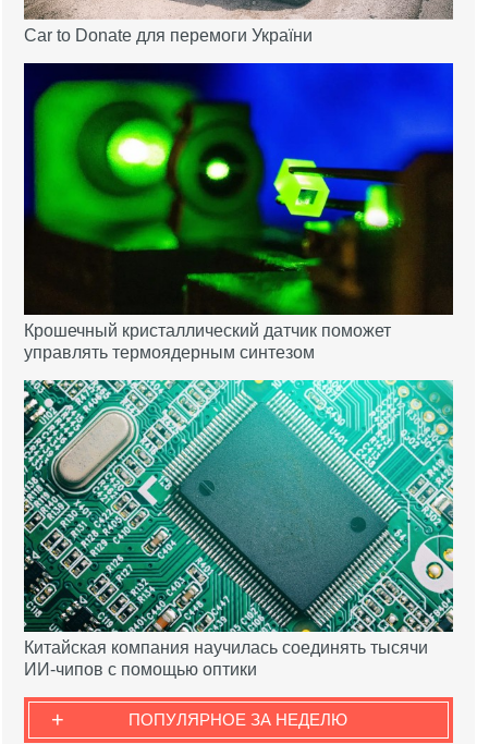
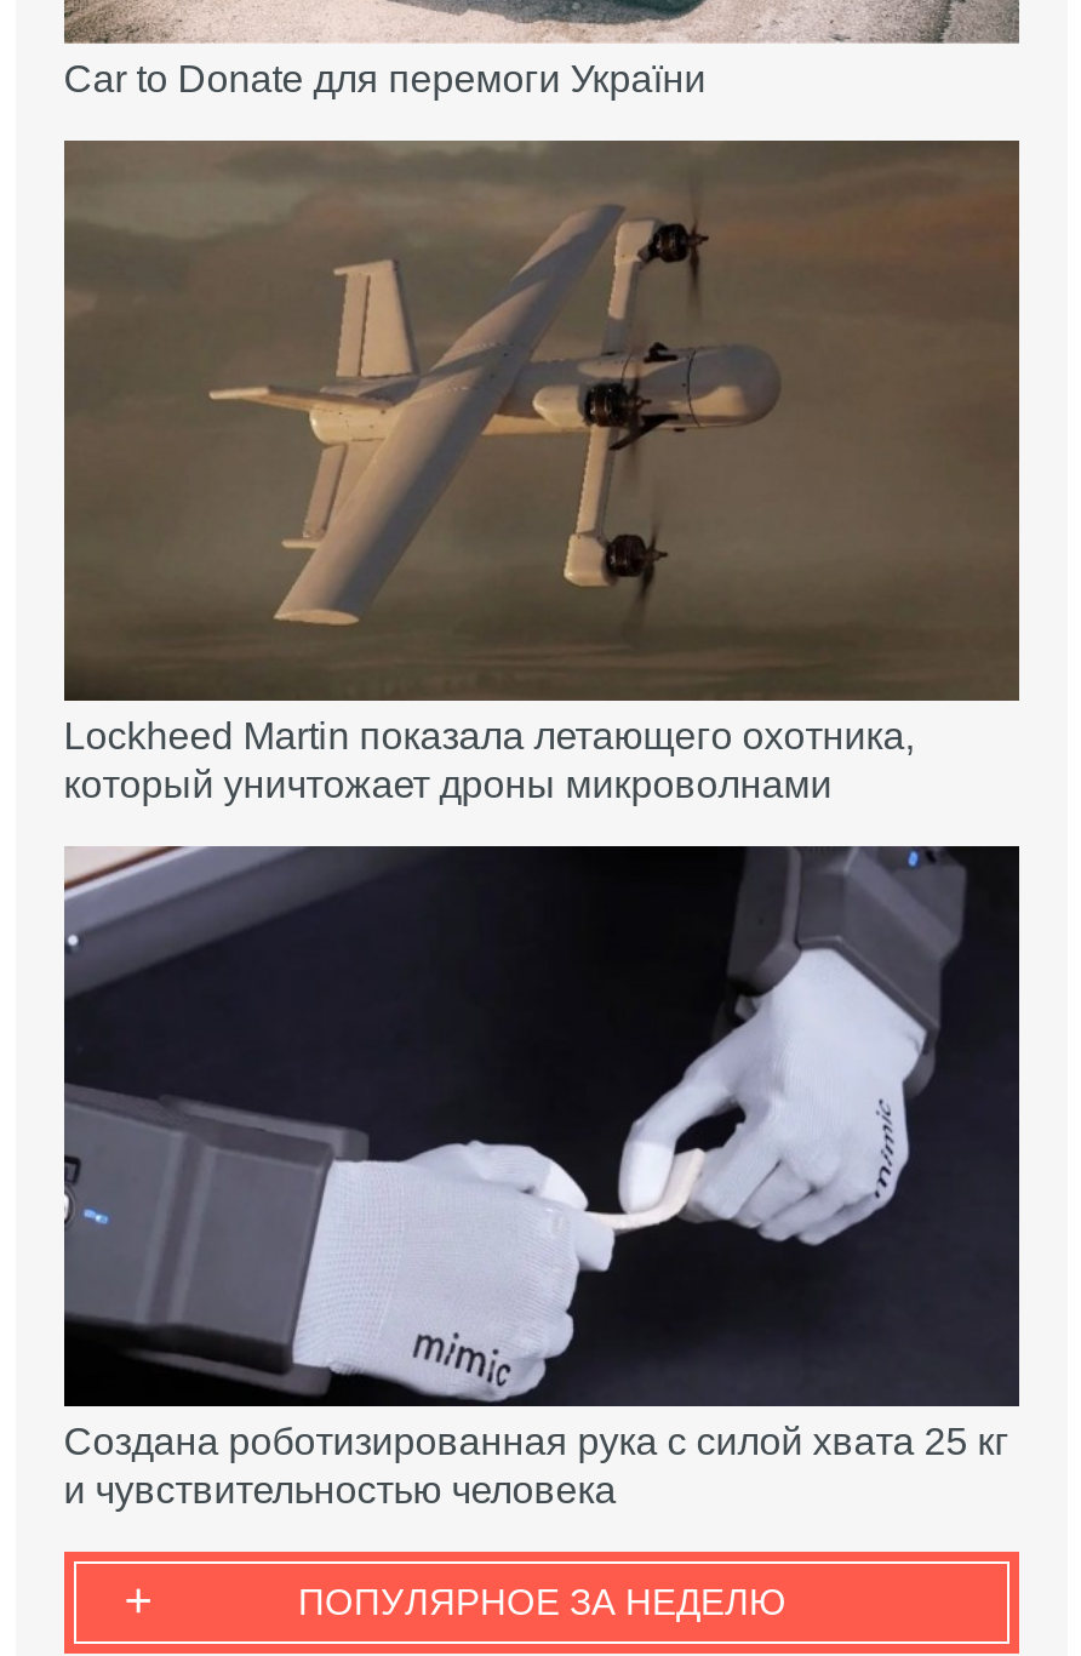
[23,62,454,362] [image] | Крошечный кристаллический датчик поможет | управлять термоядерным синтезом -> [62,138,1022,805] [image] | Lockheed Martin показала летающего охотника, | который уничтожает дроны микроволнами
[23,379,454,679] [image] | Китайская компания научилась соединять тысячи | ИИ-чипов с помощью оптики -> [62,844,1022,1511] [image] | Создана роботизированная рука с силой хвата 25 кг | и чувствительностью человека

